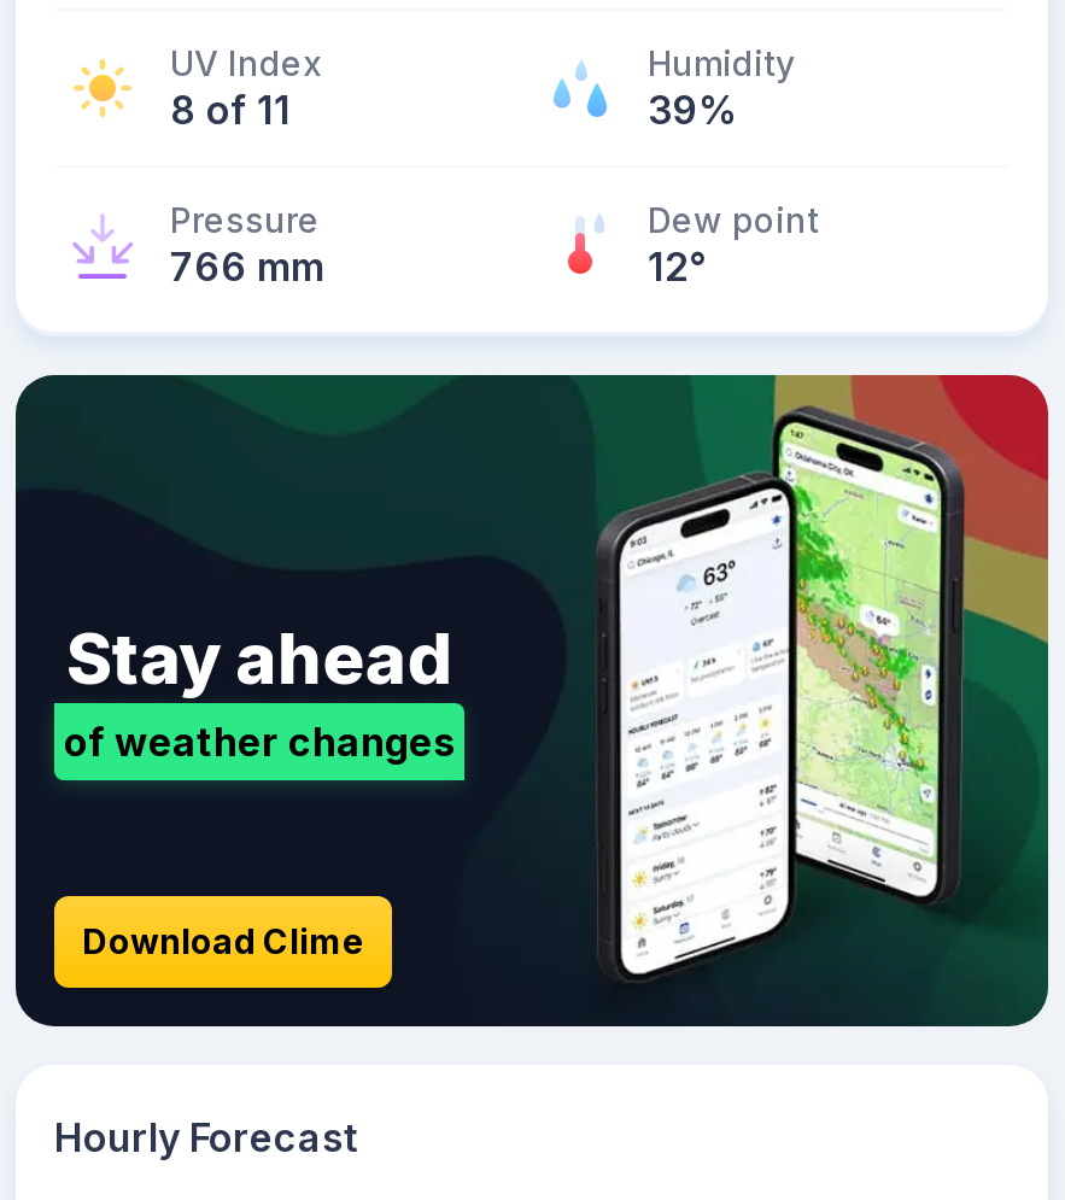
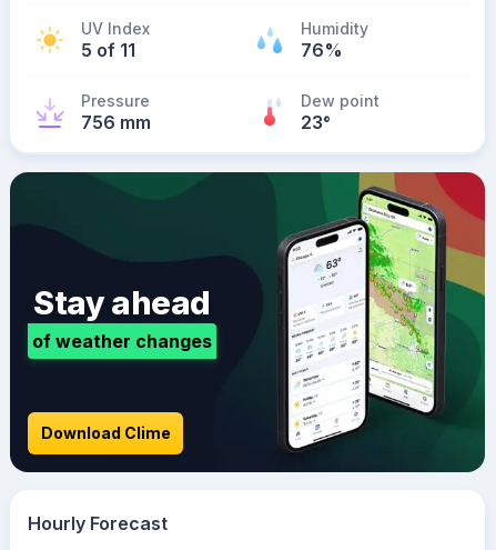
[170,86,291,134] 8 of 11 -> [81,39,135,61] 5 of 11
[648,86,739,134] 39% -> [301,39,343,61] 76%
[170,242,324,291] 766 mm -> [81,111,151,133] 756 mm
[648,242,706,291] 12° -> [301,111,331,133] 23°

